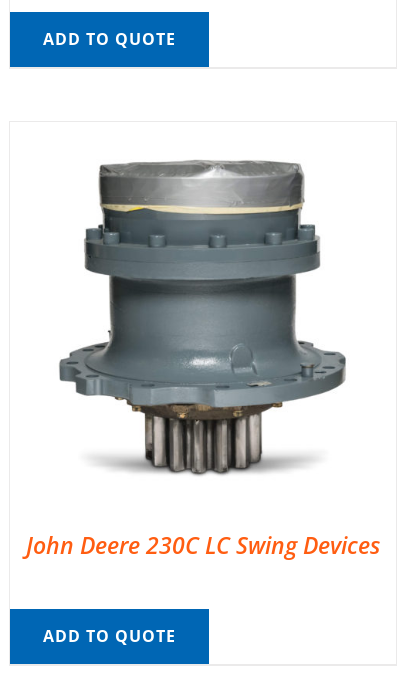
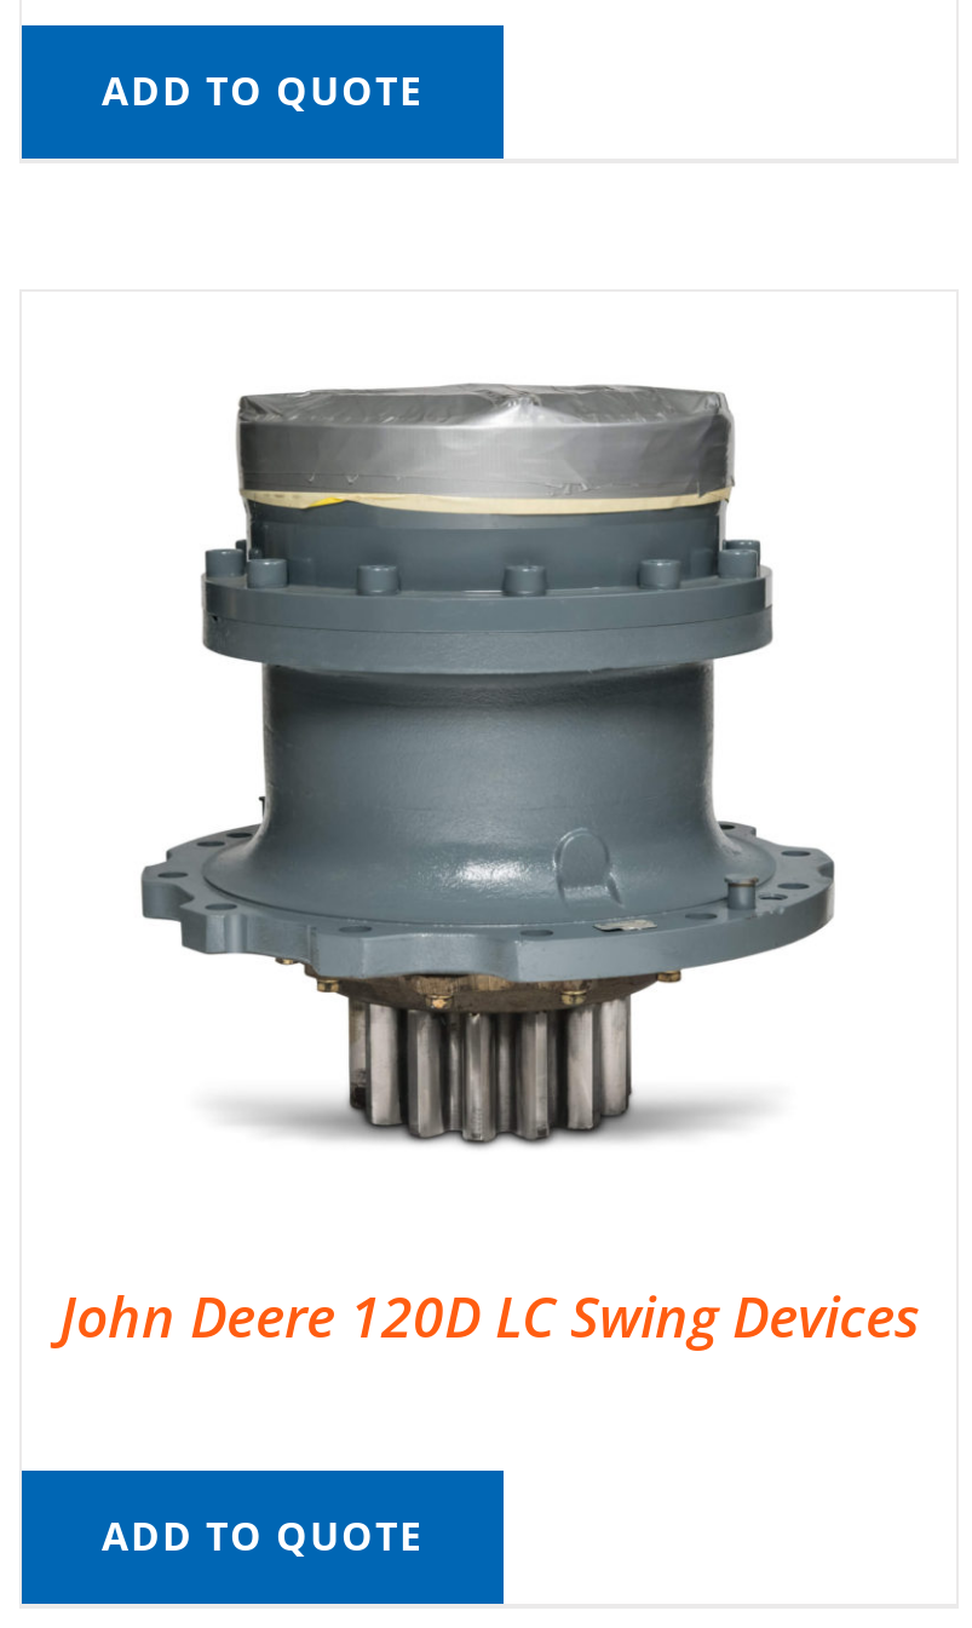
[26,529,380,561] John Deere 230C LC Swing Devices -> [59,1278,919,1355] John Deere 120D LC Swing Devices

